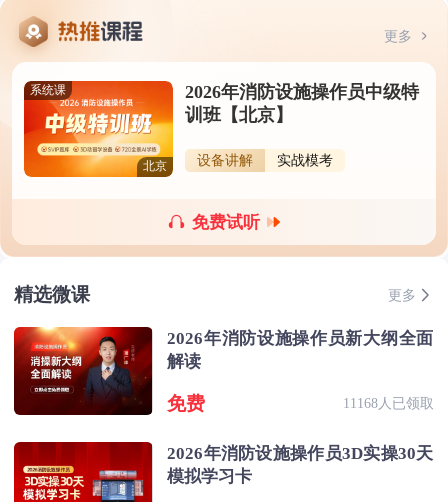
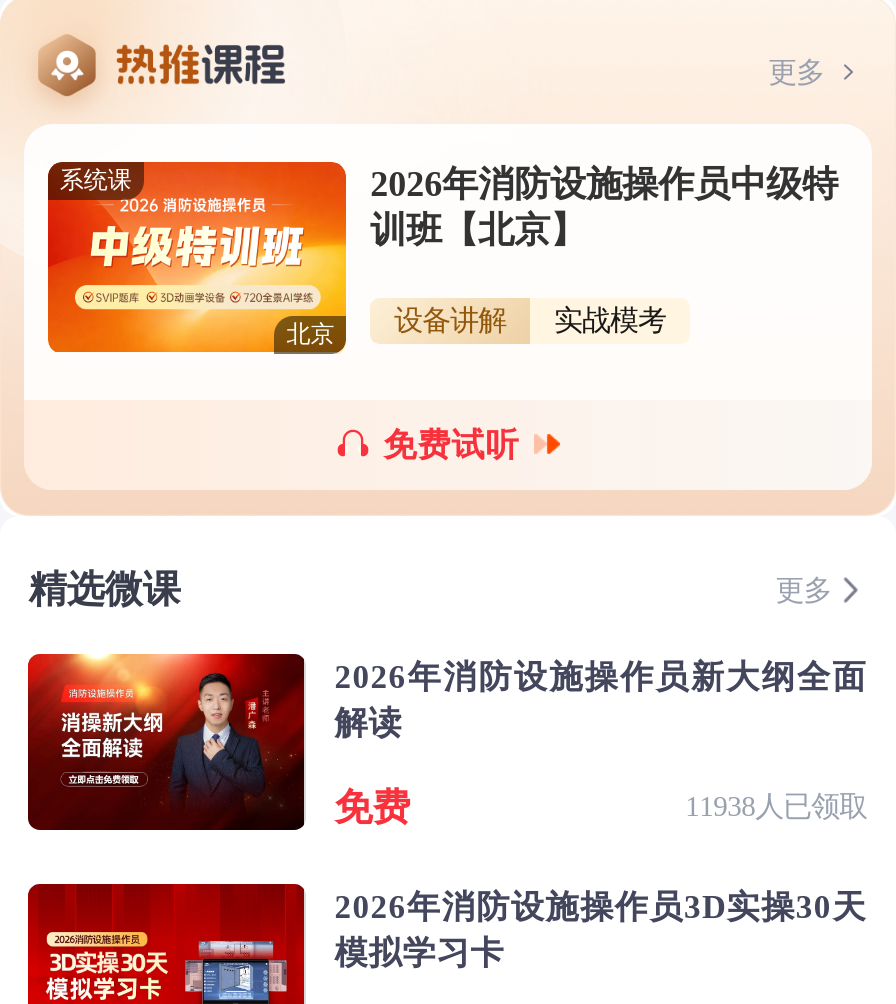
[343,395,434,411] 11168人已领取 -> [685,790,867,822] 11938人已领取

